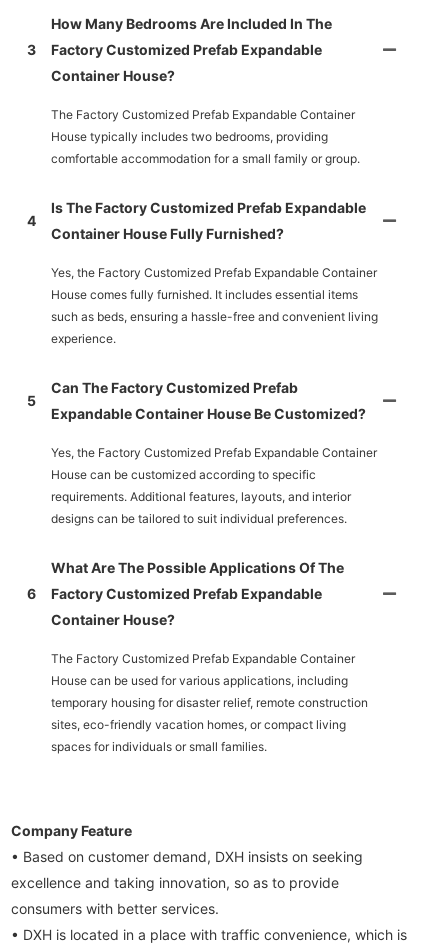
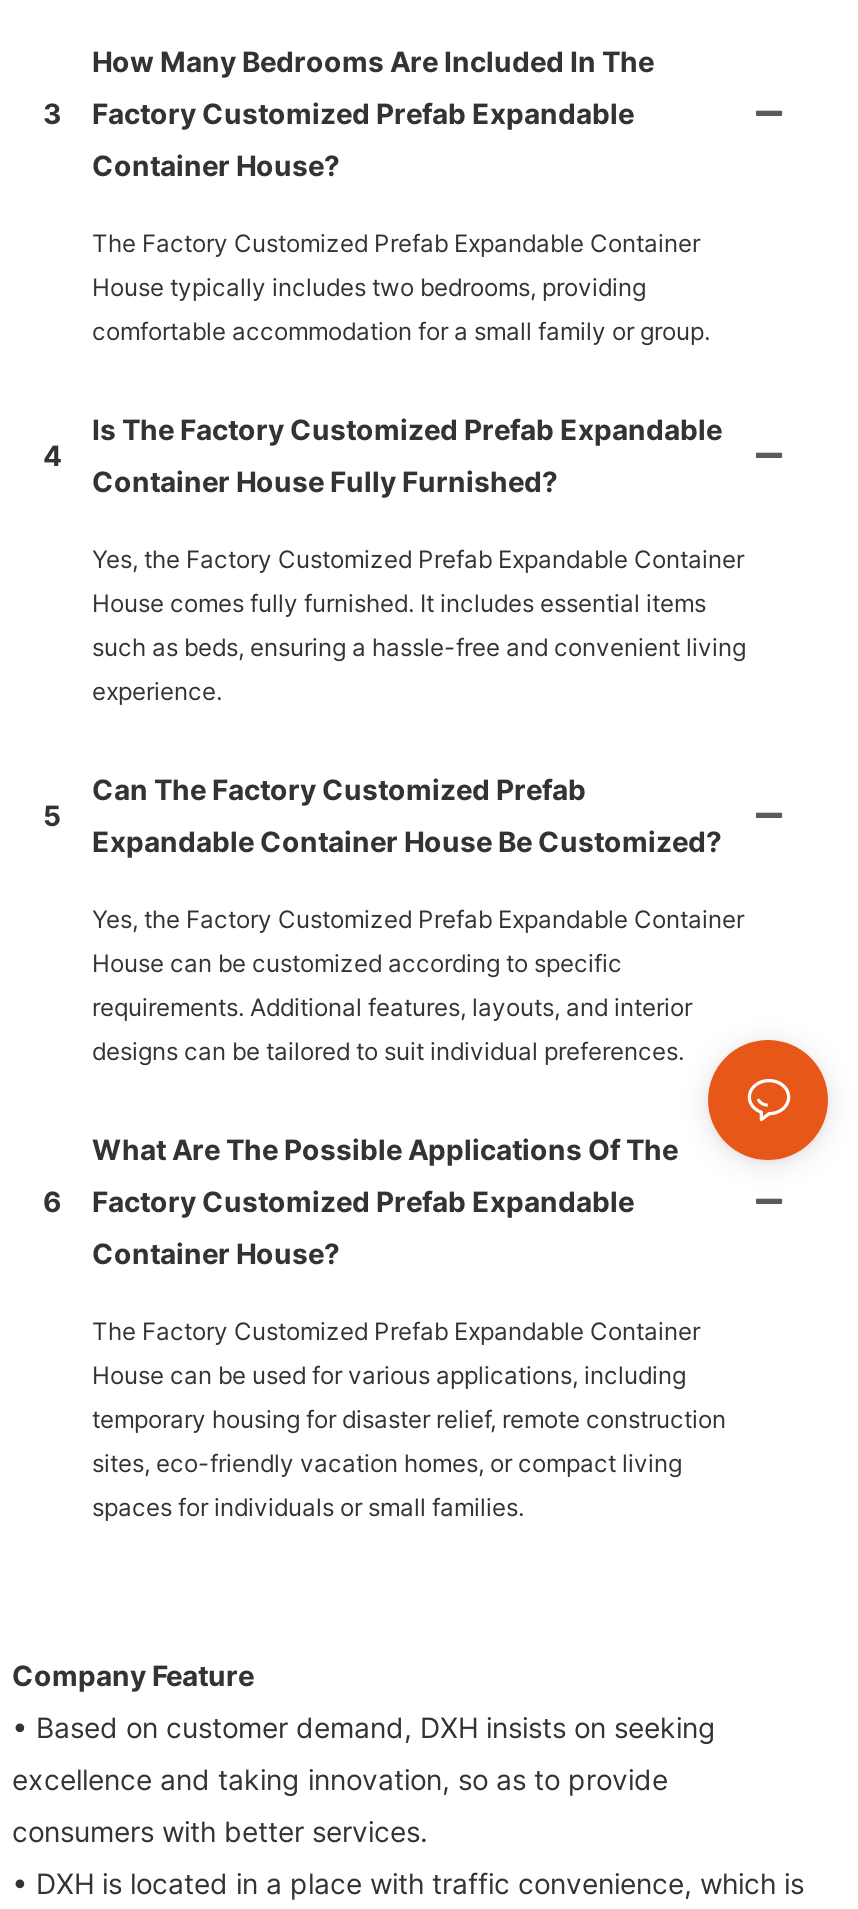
none -> [704,1036,832,1164] [image]

